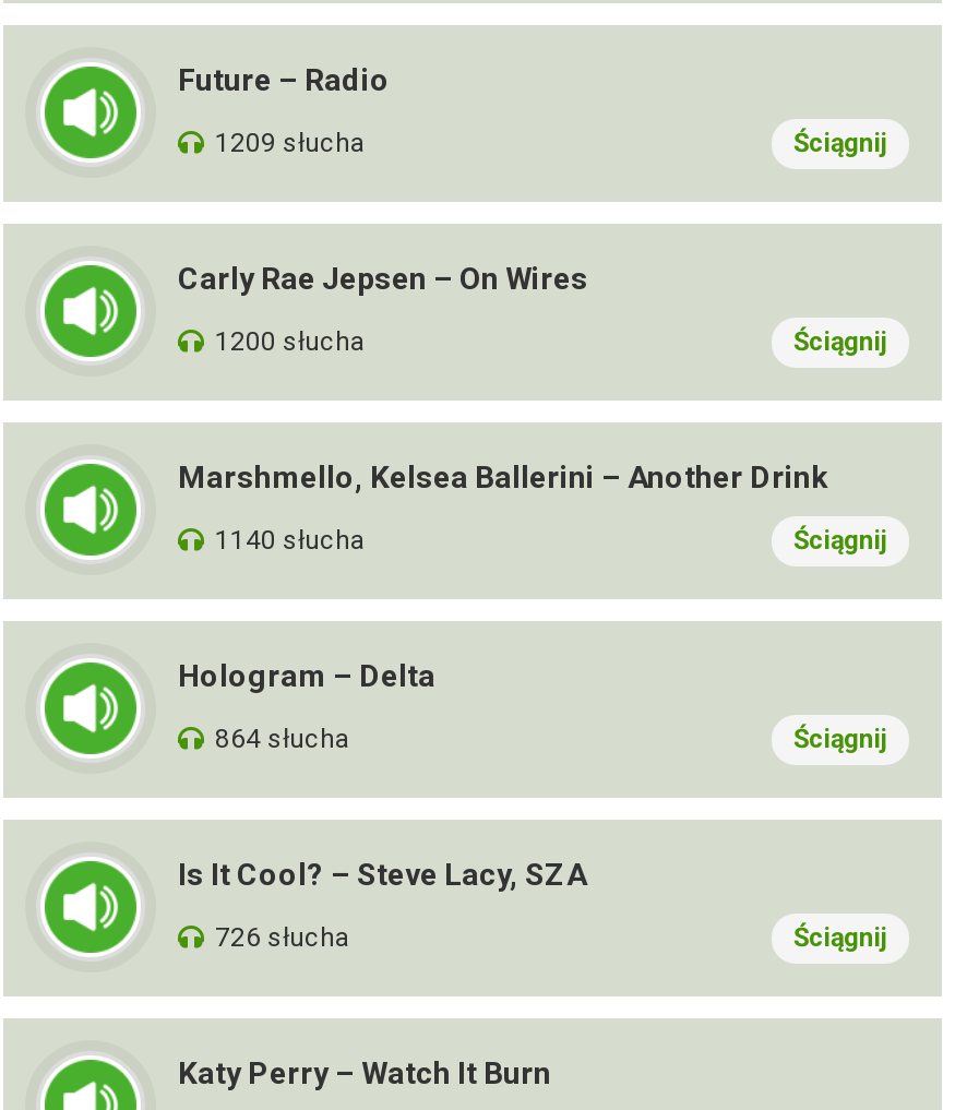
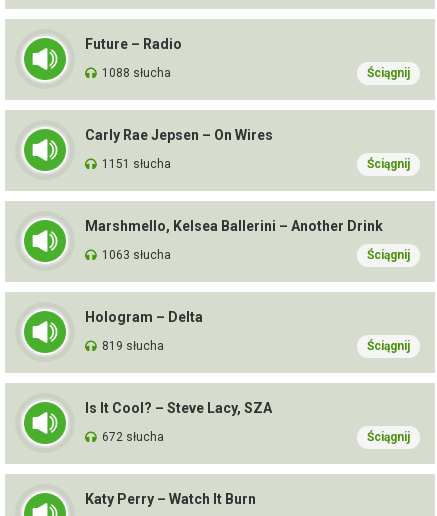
[215,128,366,158] 1209 słucha -> [102,66,171,80] 1088 słucha
[215,326,366,357] 1200 słucha -> [102,157,171,171] 1151 słucha
[215,525,366,556] 1140 słucha -> [102,248,171,262] 1063 słucha
[215,724,350,754] 864 słucha -> [102,339,164,353] 819 słucha
[215,922,350,953] 726 słucha -> [102,430,164,444] 672 słucha

